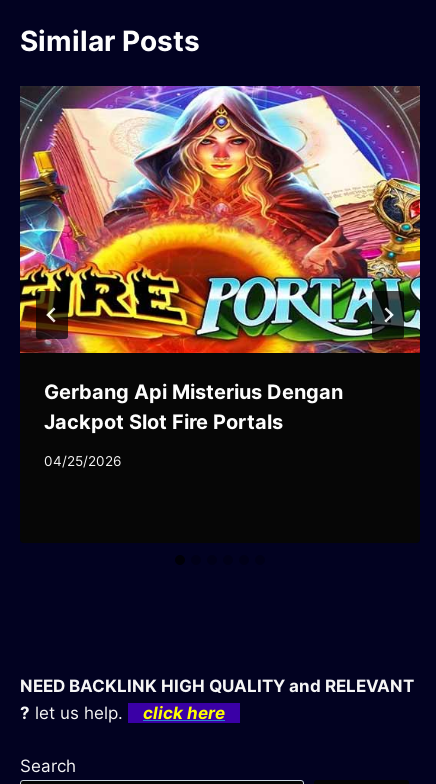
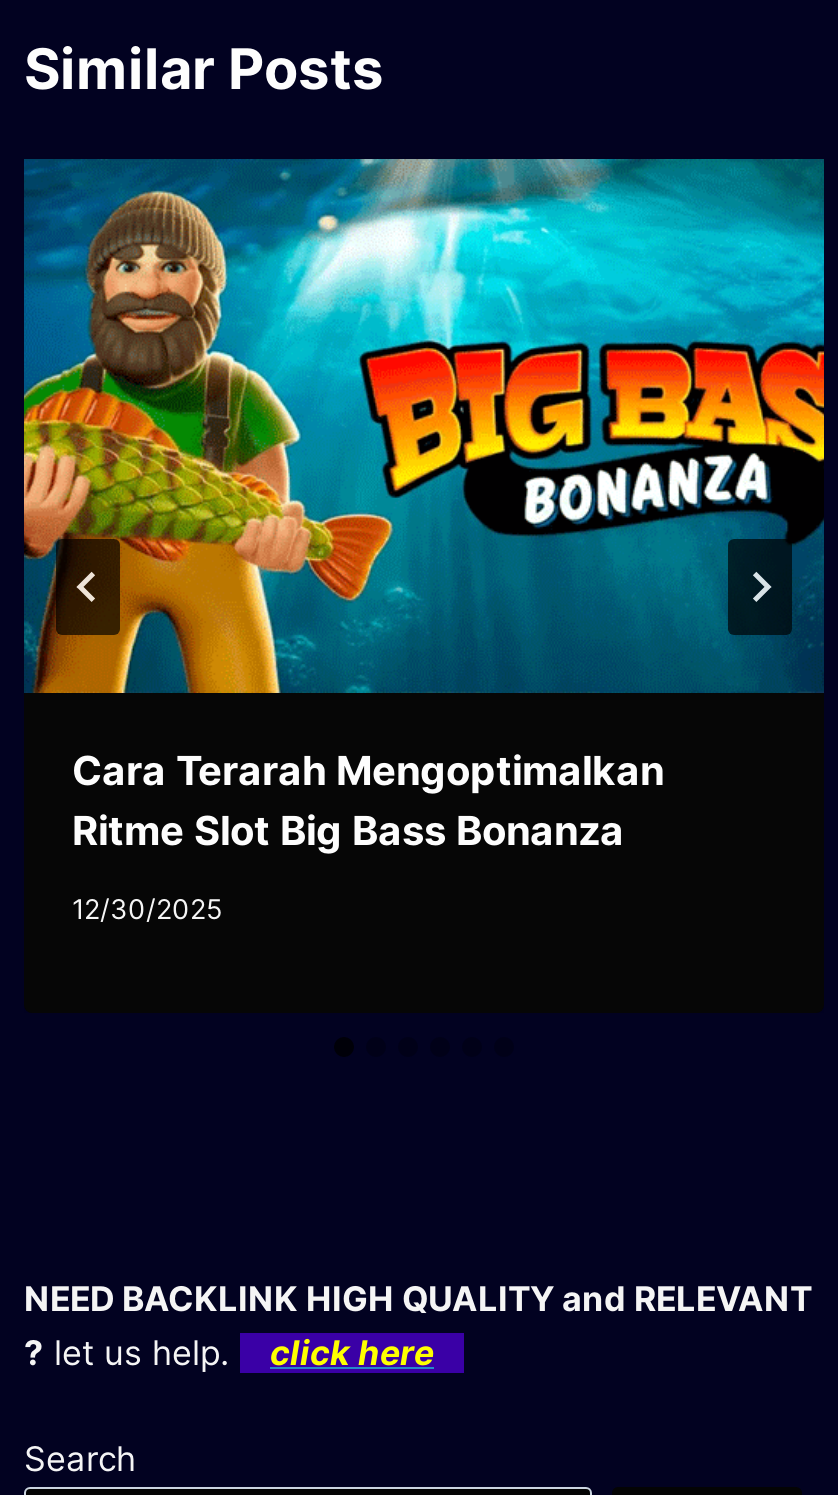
[19,85,421,434] [image] | Gerbang Api Misterius Dengan | Jackpot Slot Fire Portals -> [22,157,826,855] [image] | Cara Terarah Mengoptimalkan | Ritme Slot Big Bass Bonanza
[44,453,121,469] 04/25/2026 -> [72,892,222,924] 12/30/2025

